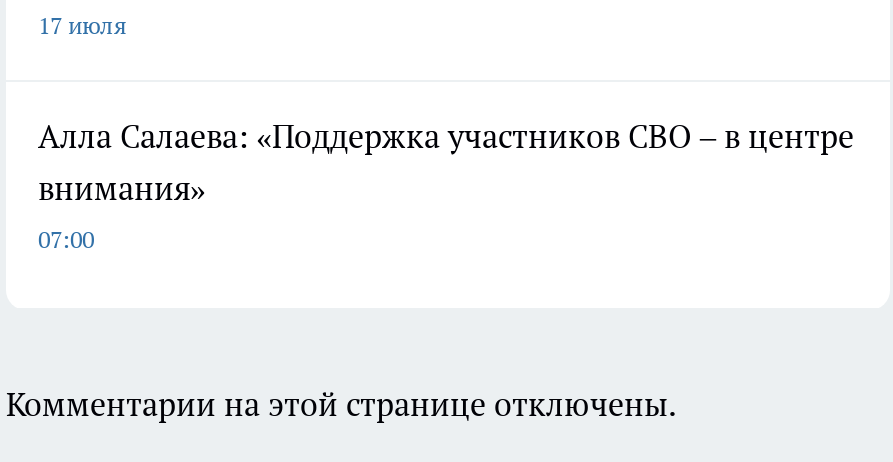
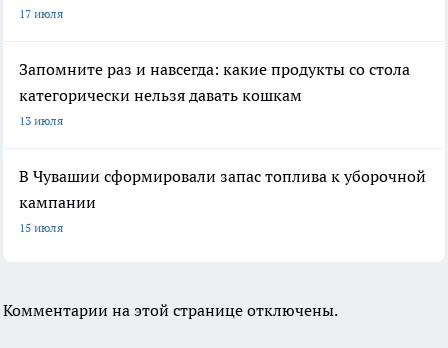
[38,115,854,253] Алла Салаева: «Поддержка участников СВО – в центре | внимания» | 07:00 -> [19,59,426,235] Запомните раз и навсегда: какие продукты со стола | категорически нельзя давать кошкам | 13 июля | В Чувашии сформировали запас топлива к уборочной | кампании | 15 июля

